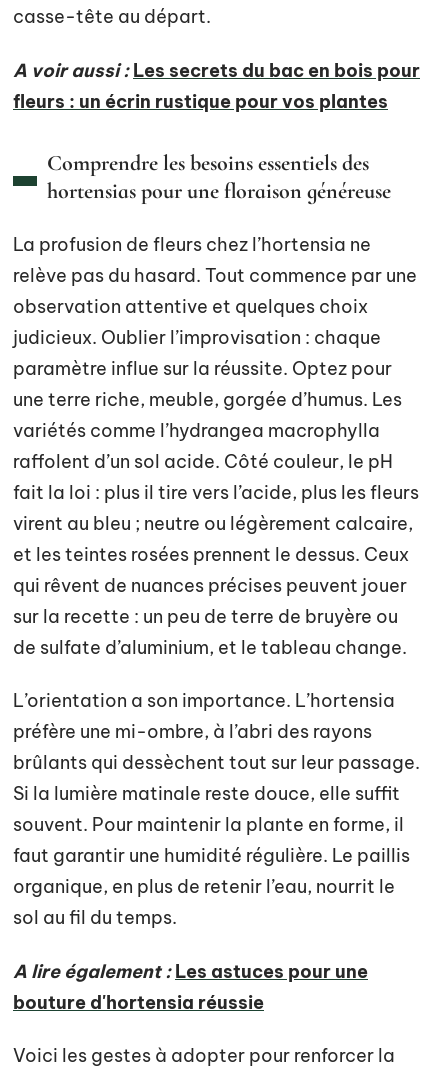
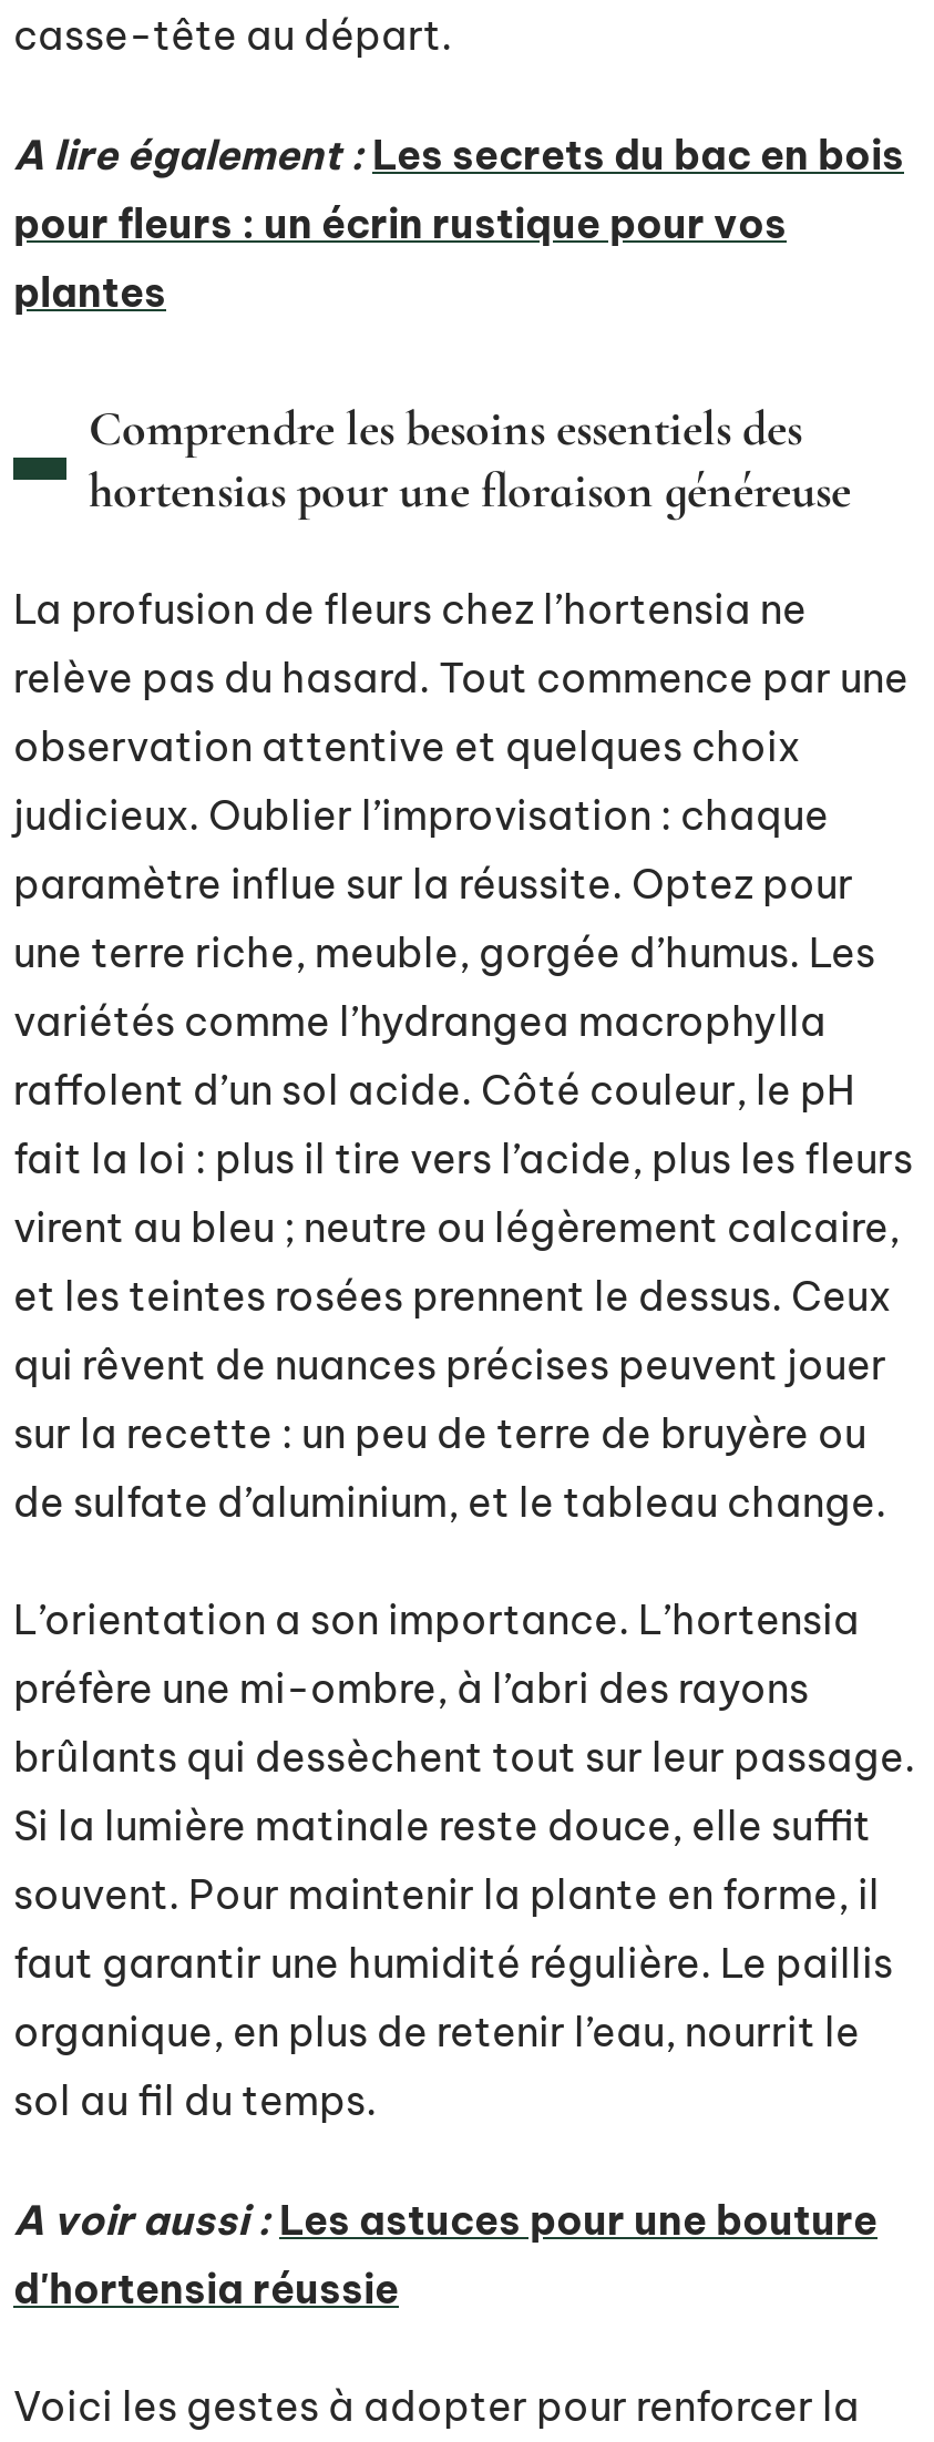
[13,58,420,112] A voir aussi : Les secrets du bac en bois pour | fleurs : un écrin rustique pour vos plantes -> [13,129,904,317] A lire également : Les secrets du bac en bois | pour fleurs : un écrin rustique pour vos | plantes
[13,959,368,1013] A lire également : Les astuces pour une | bouture d'hortensia réussie -> [13,2194,877,2313] A voir aussi : Les astuces pour une bouture | d'hortensia réussie

